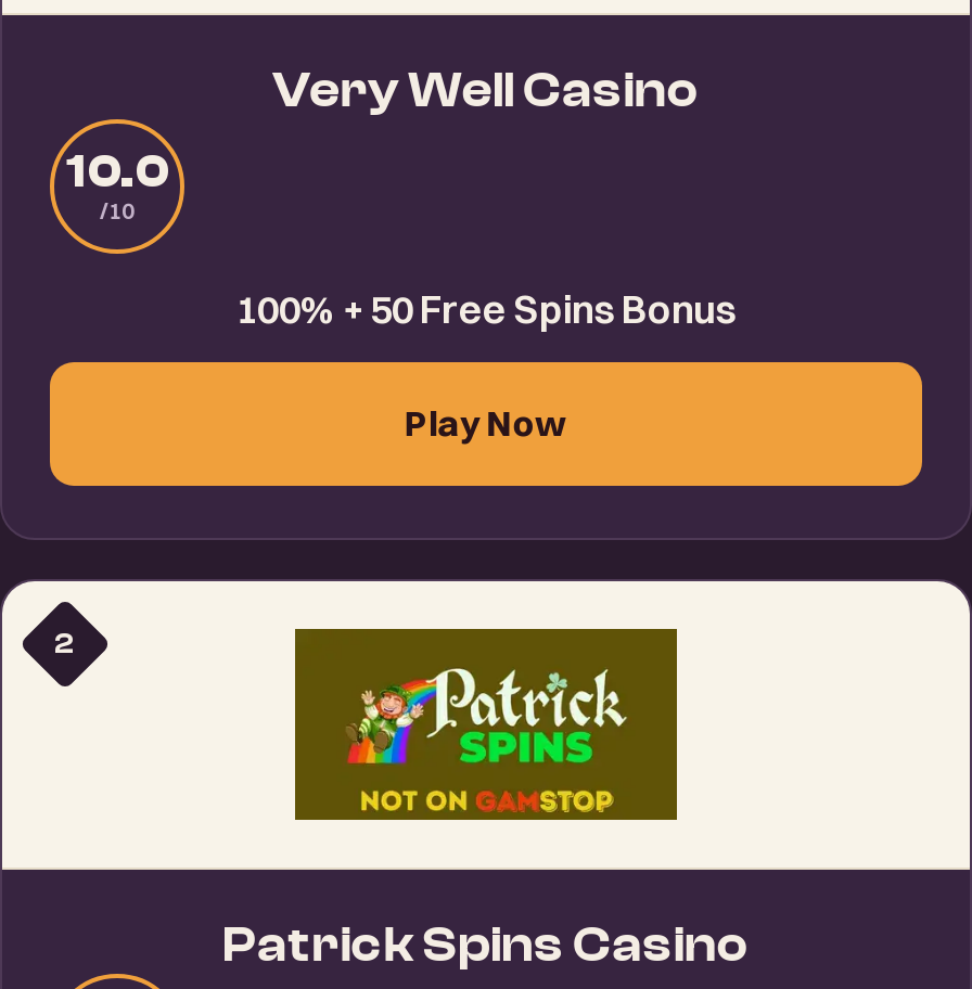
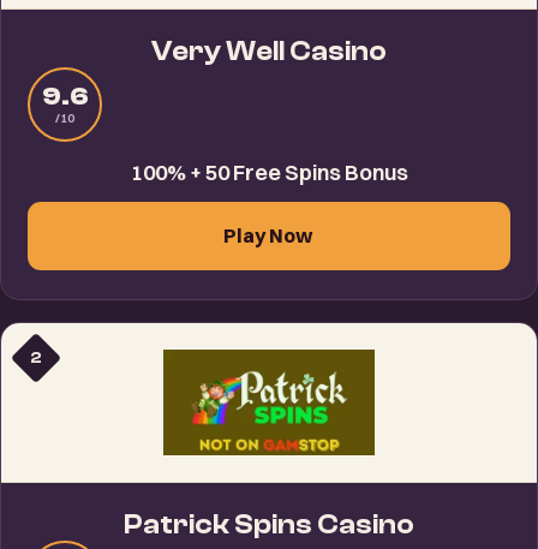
[66,145,168,197] 10.0 -> [41,82,88,111] 9.6

